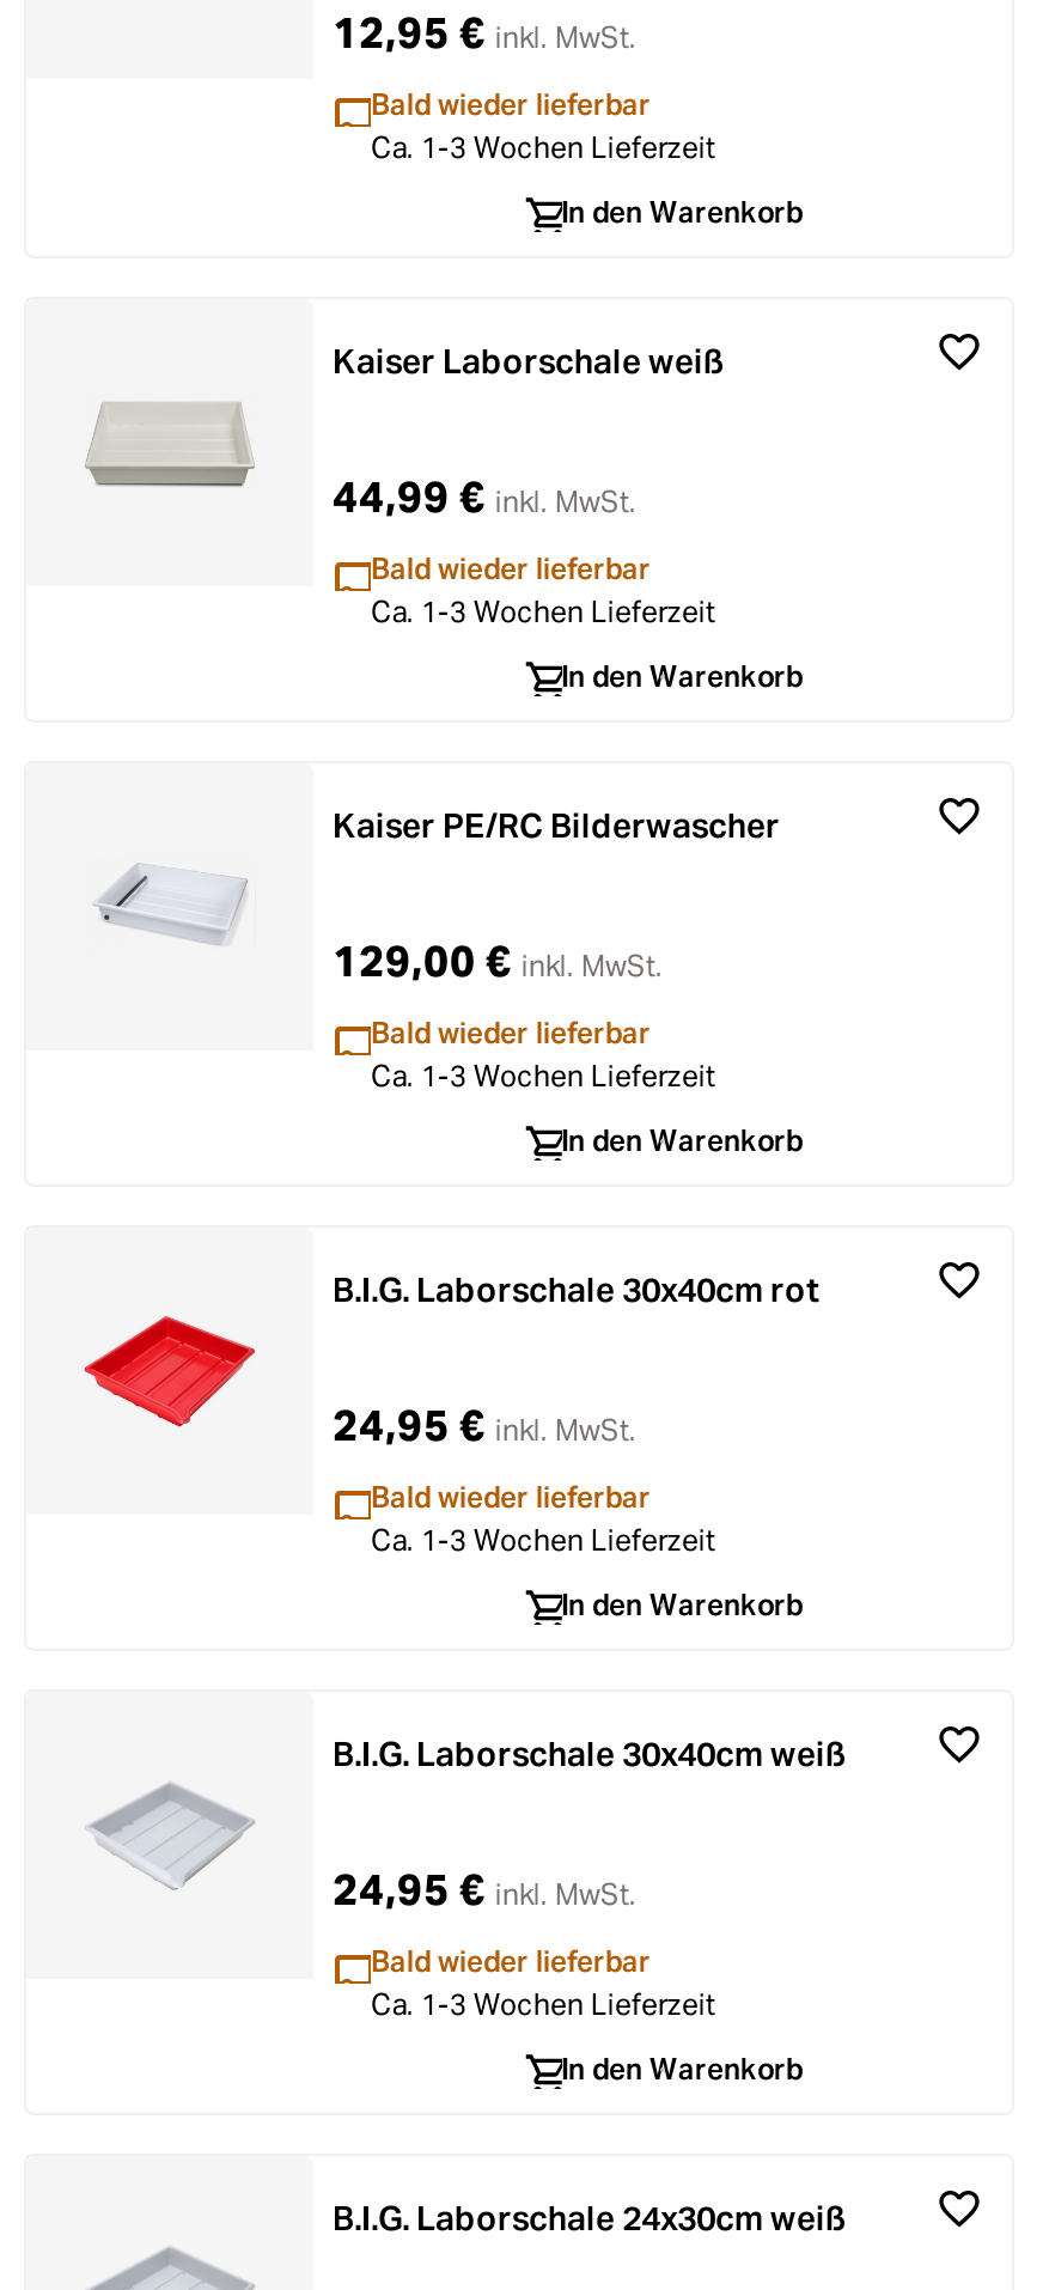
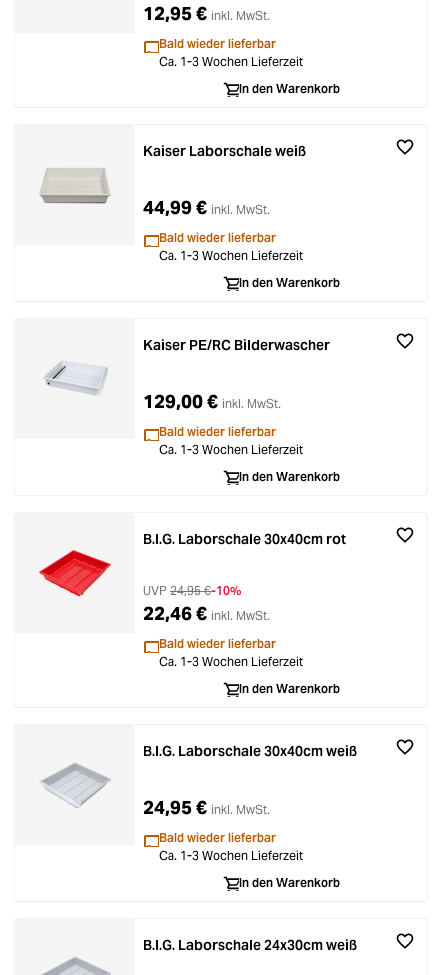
[333,1397,636,1452] 24,95 € inkl. MwSt. -> [143,583,270,625] UVP 24,95 €-10% | 22,46 € inkl. MwSt.

